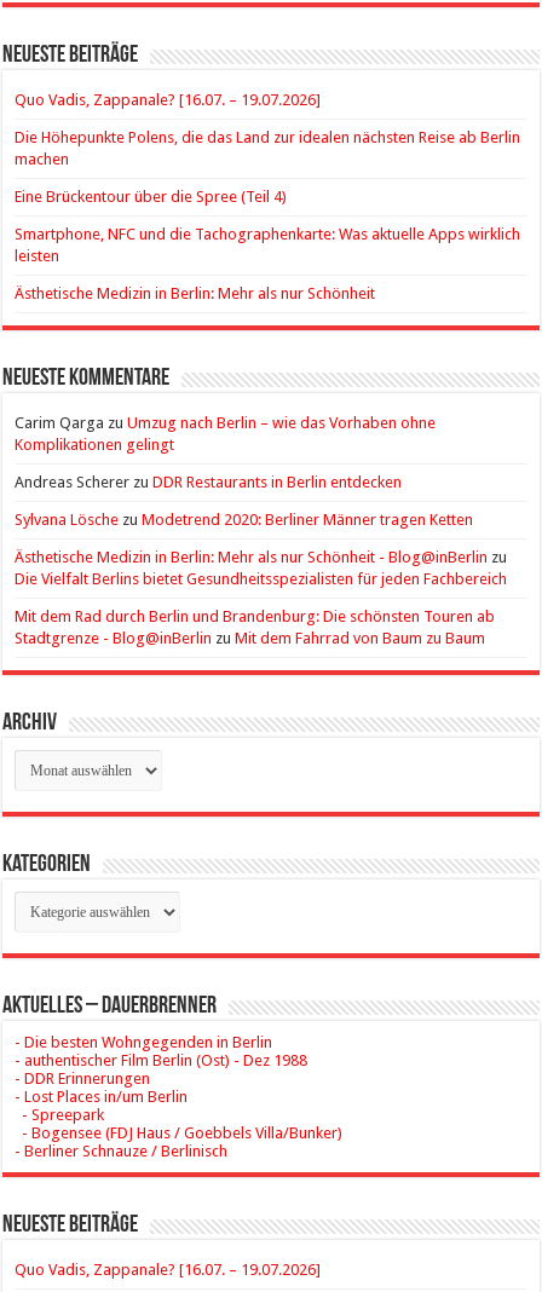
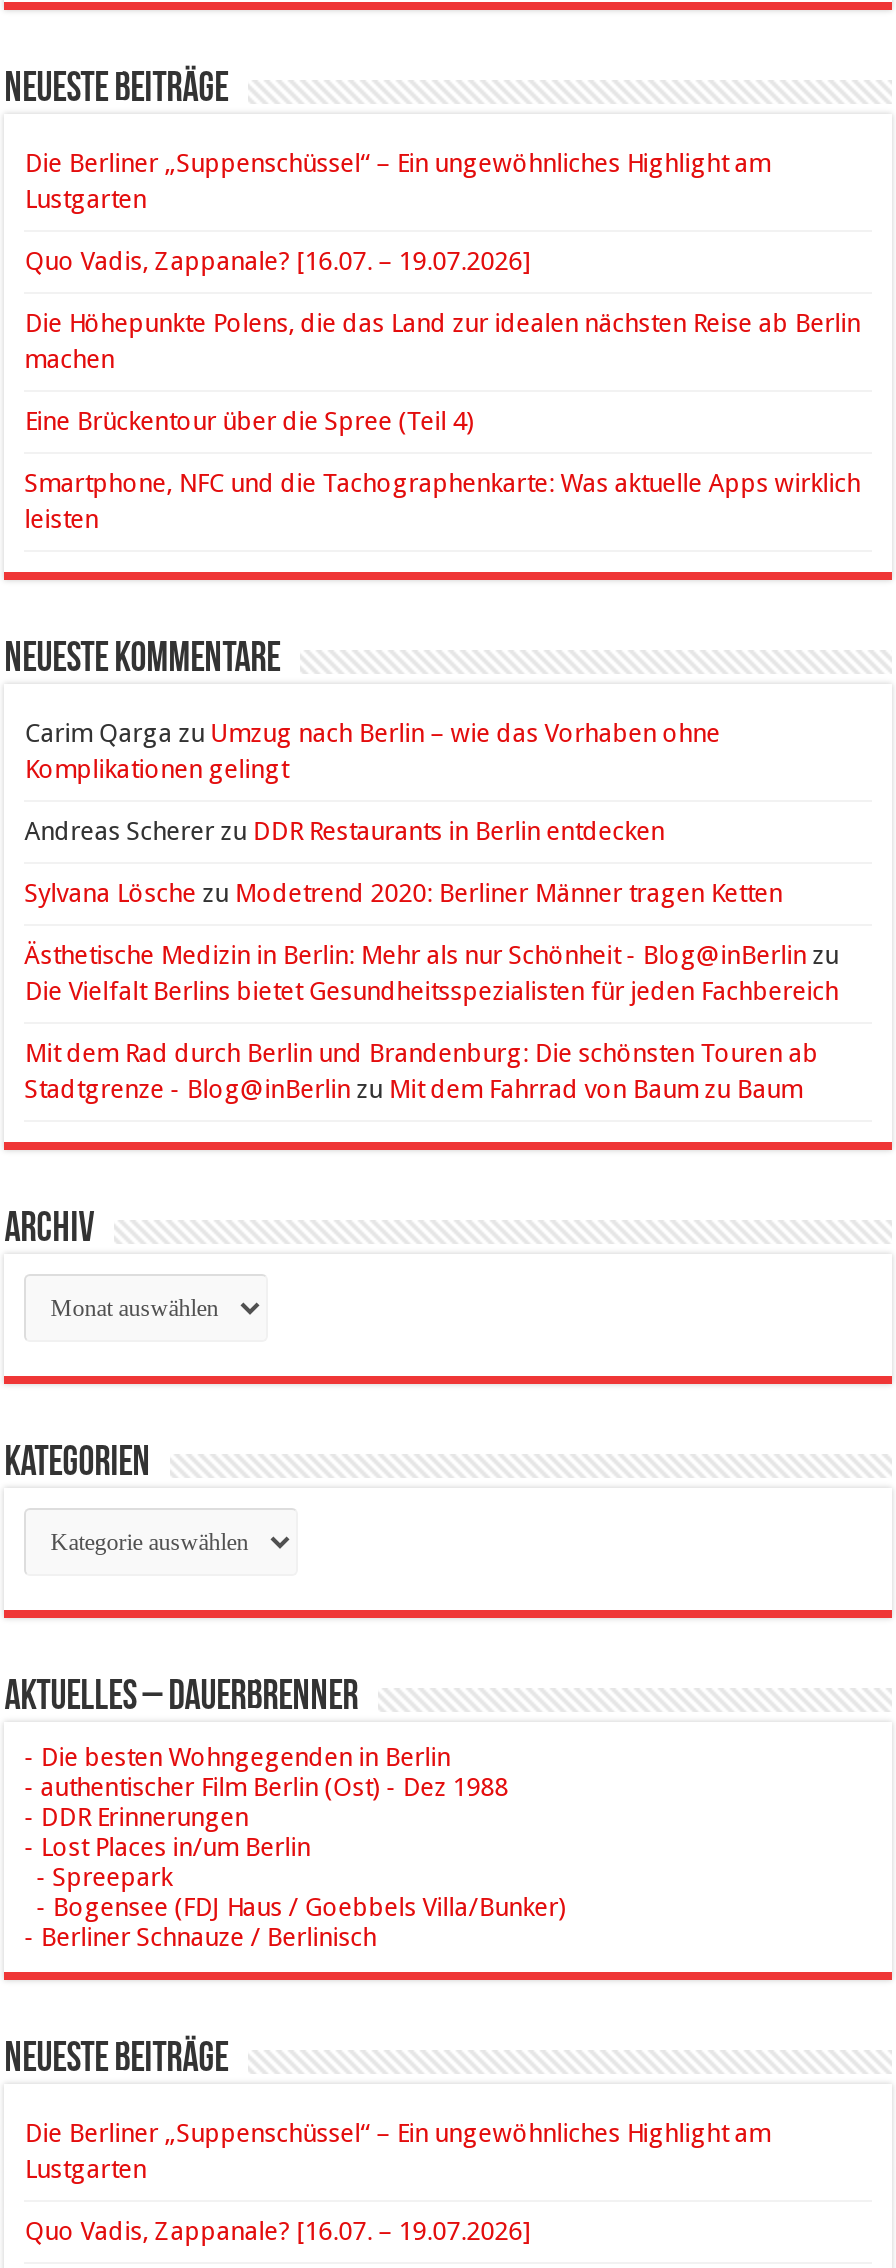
none -> [24,148,770,214] Die Berliner „Suppenschüssel“ – Ein ungewöhnliches Highlight am | Lustgarten
[15,284,375,302] Ästhetische Medizin in Berlin: Mehr als nur Schönheit -> none
none -> [24,2118,770,2184] Die Berliner „Suppenschüssel“ – Ein ungewöhnliches Highlight am | Lustgarten

